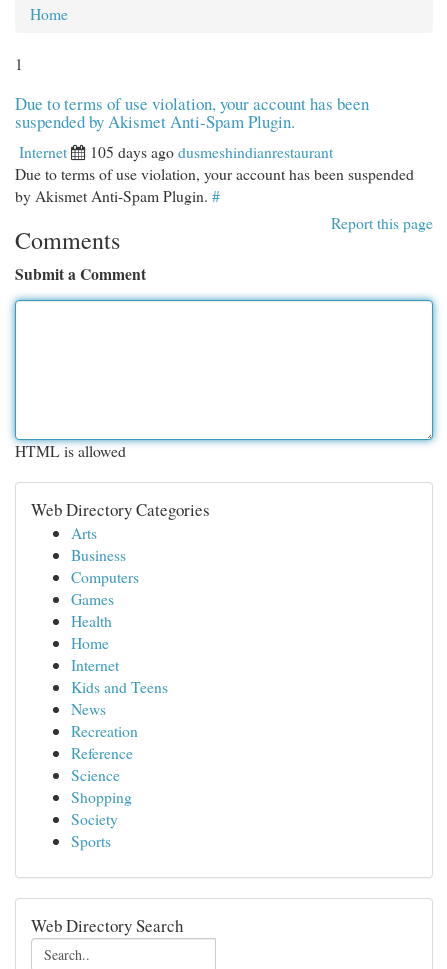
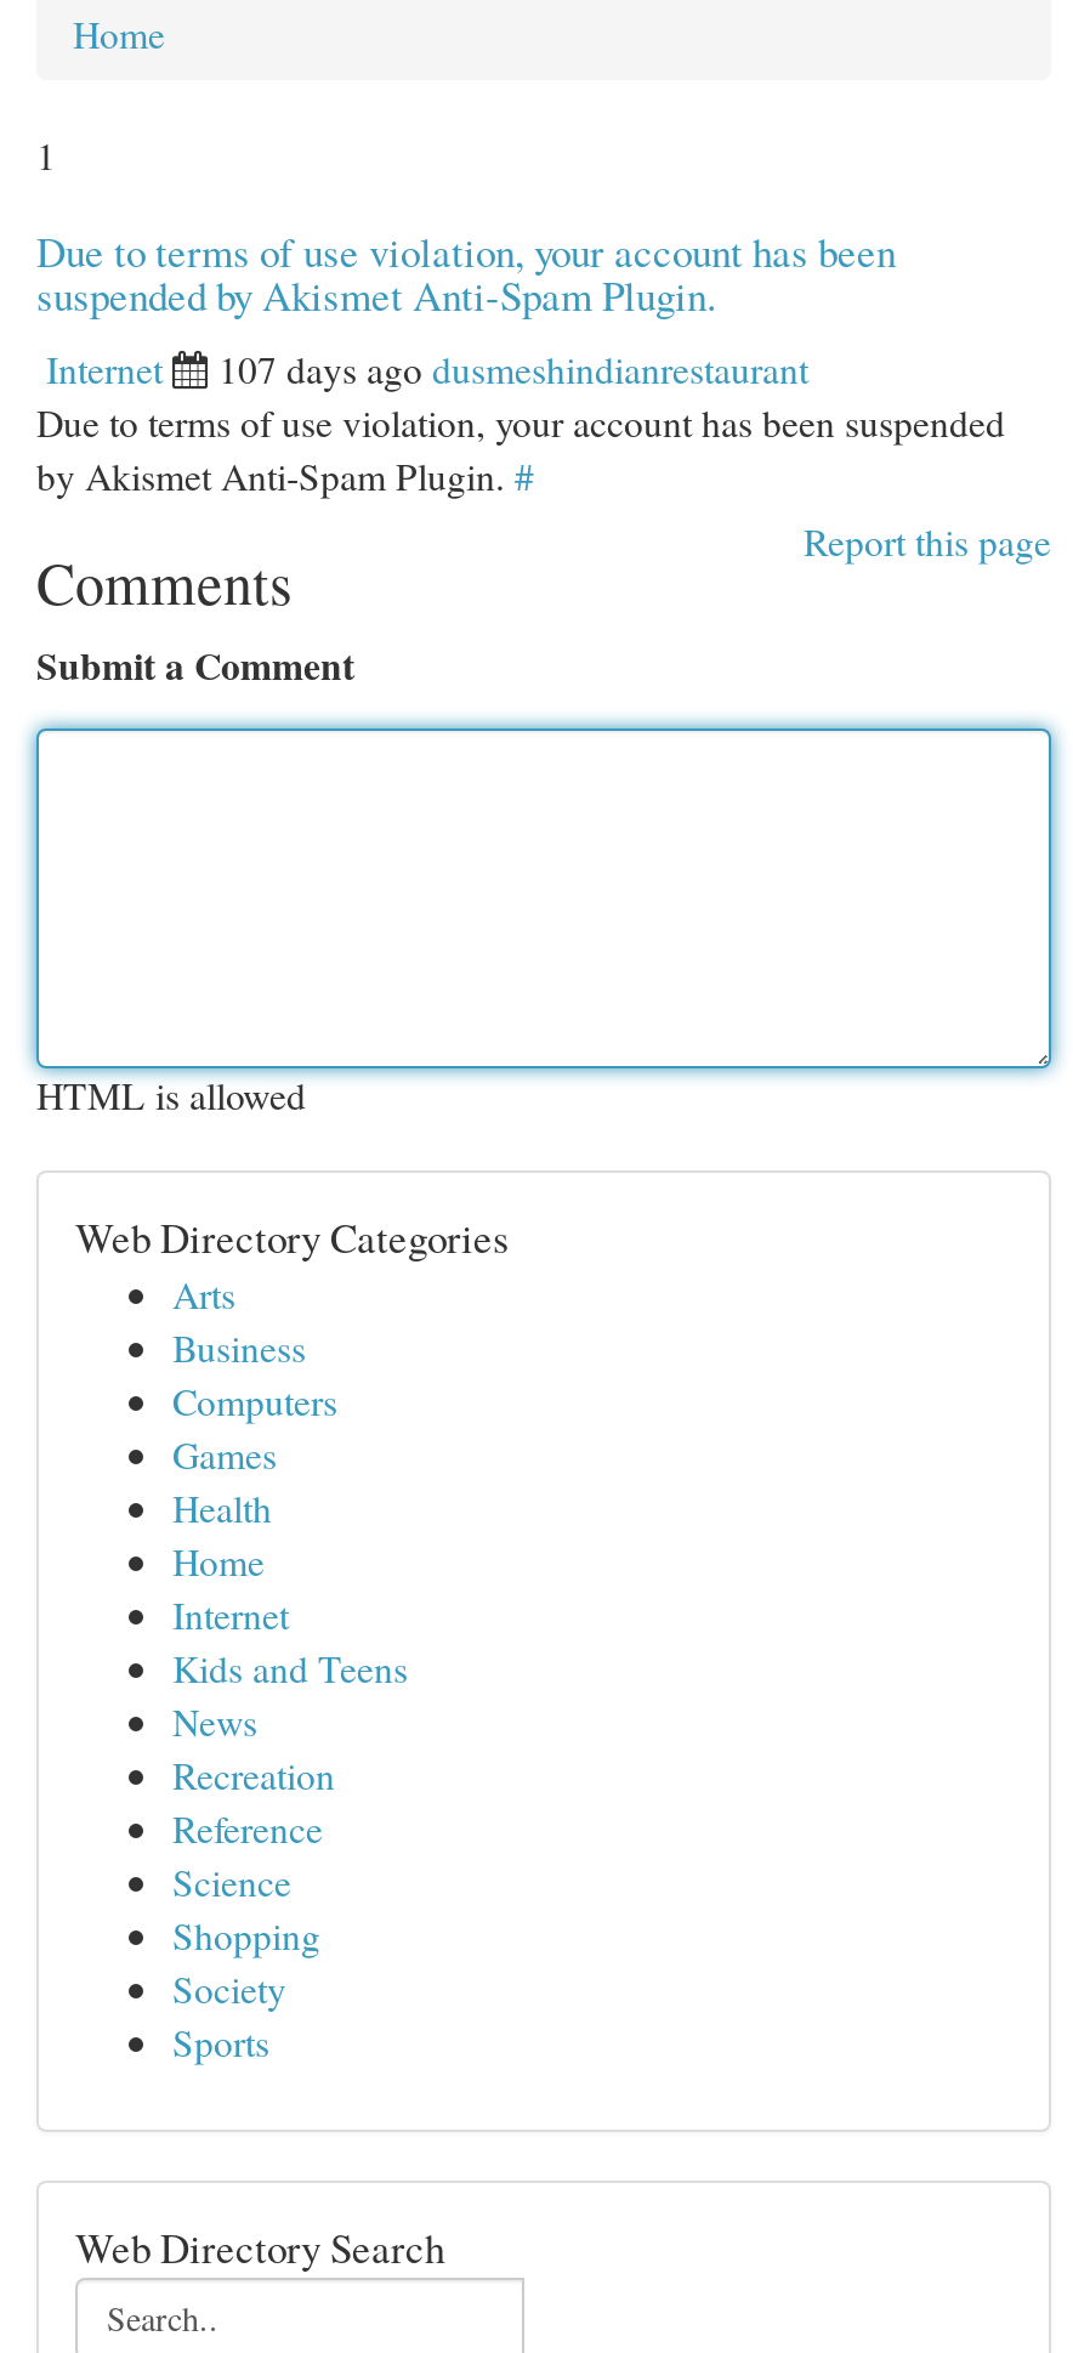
[90,141,333,162] 105 days ago dusmeshindianrestaurant -> [218,342,808,393] 107 days ago dusmeshindianrestaurant

